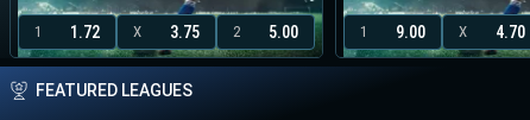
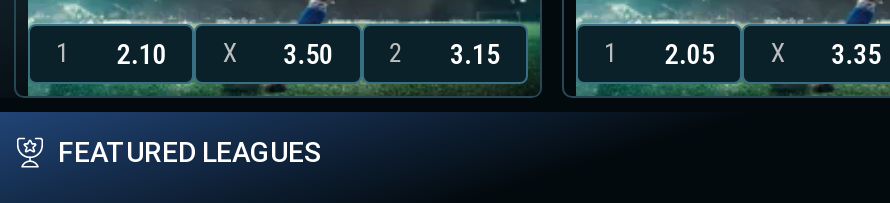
[70,22,100,41] 1.72 -> [117,38,167,70] 2.10
[170,22,199,41] 3.75 -> [283,38,333,70] 3.50
[269,22,298,41] 5.00 -> [450,38,500,70] 3.15
[396,22,426,41] 9.00 -> [665,38,715,70] 2.05
[495,22,525,41] 4.70 -> [831,38,881,70] 3.35

